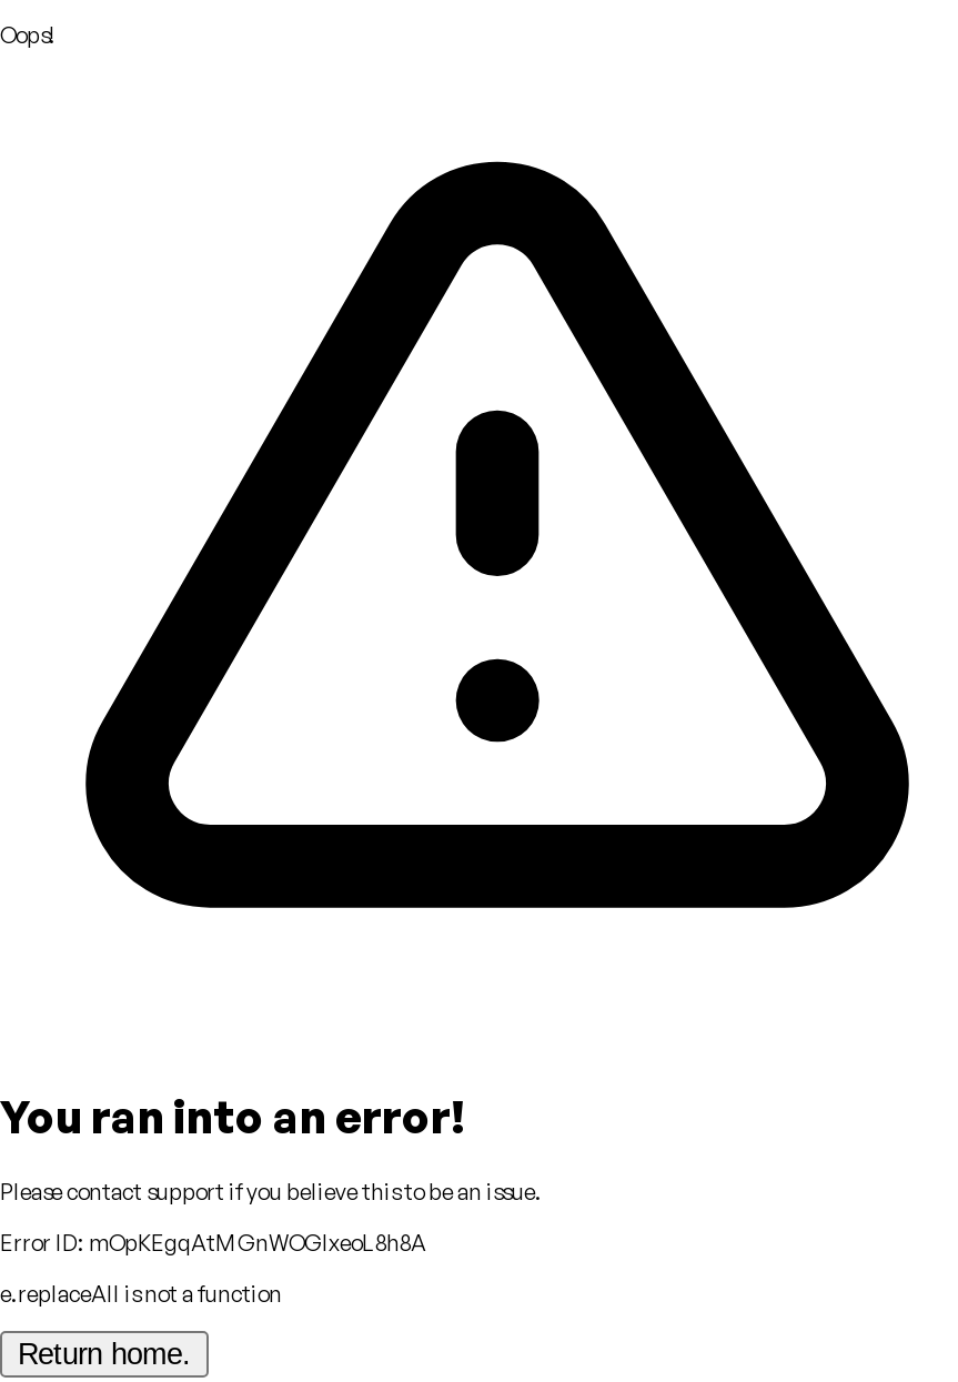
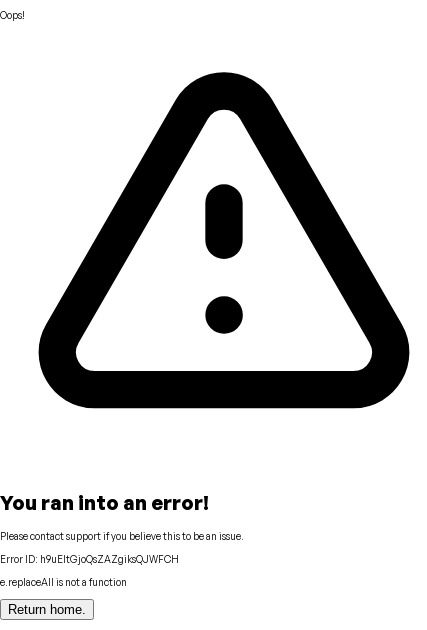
[0,1228,426,1255] Error ID: mOpKEgqAtMGnWOGIxeoL8h8A -> [0,553,179,565] Error ID: h9uEltGjoQsZAZgiksQJWFCH

